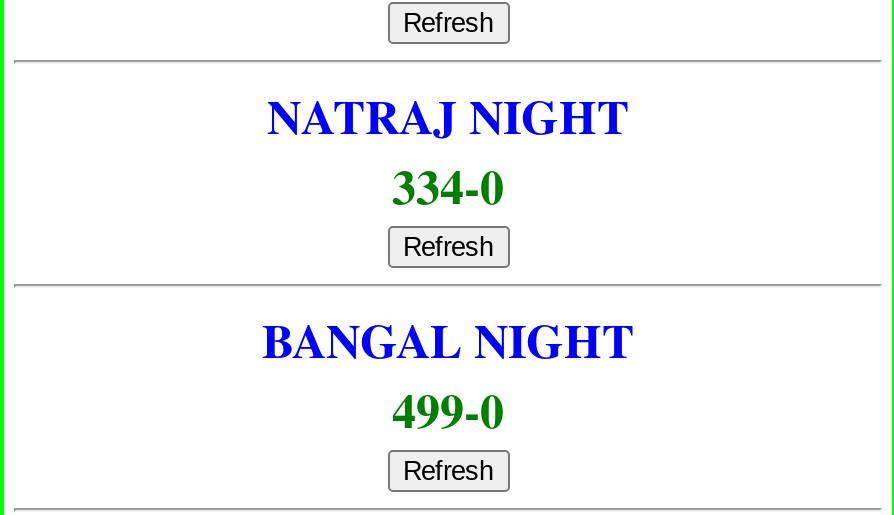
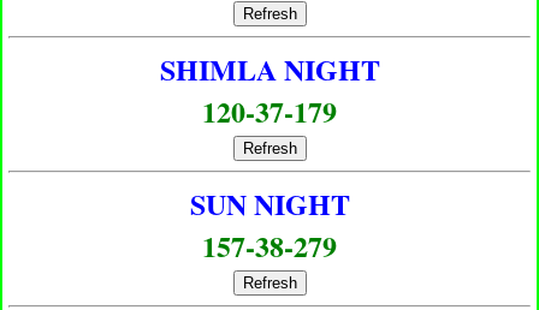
[267,80,629,150] NATRAJ NIGHT -> [159,48,380,90] SHIMLA NIGHT
[392,150,504,220] 334-0 -> [202,90,337,132] 120-37-179
[262,304,634,374] BANGAL NIGHT -> [189,183,350,225] SUN NIGHT
[392,374,504,444] 499-0 -> [202,225,337,267] 157-38-279

